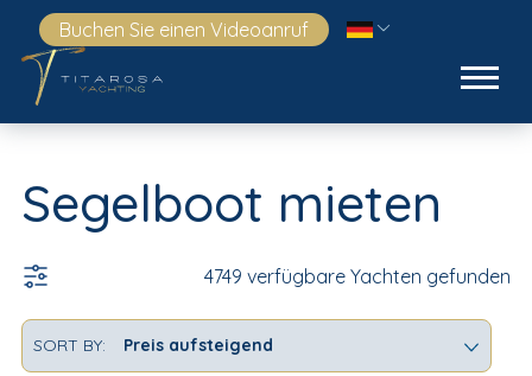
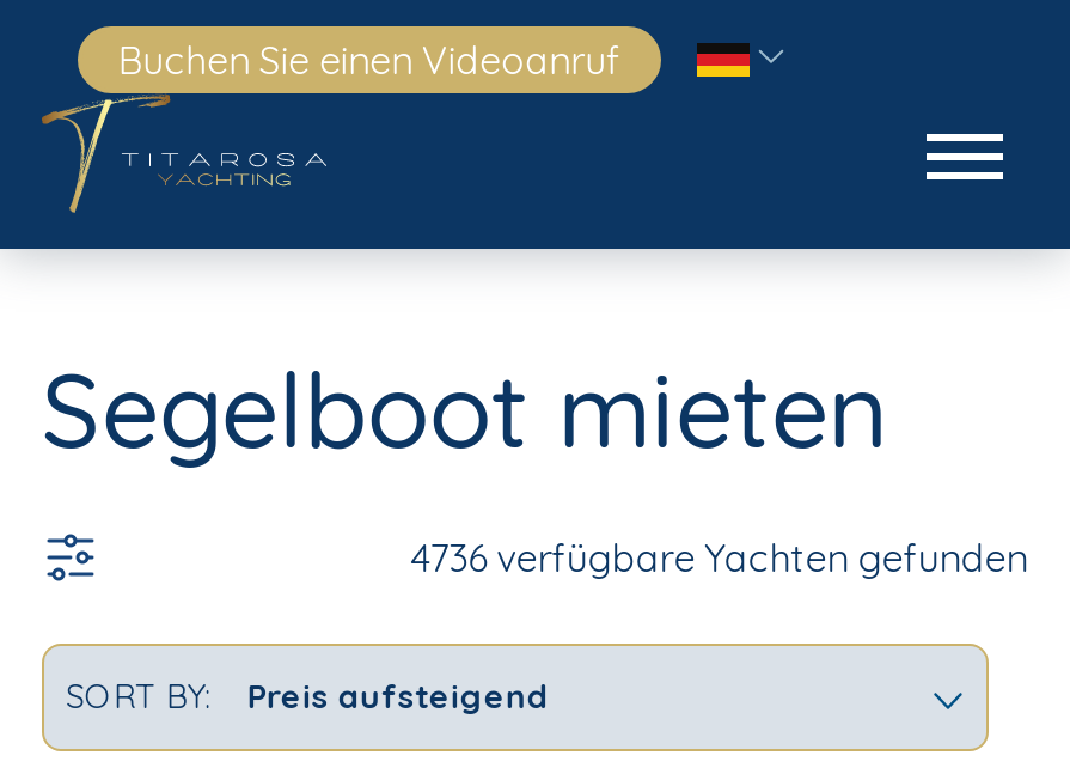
[204,265,511,288] 4749 verfügbare Yachten gefunden -> [410,534,1027,581] 4736 verfügbare Yachten gefunden

